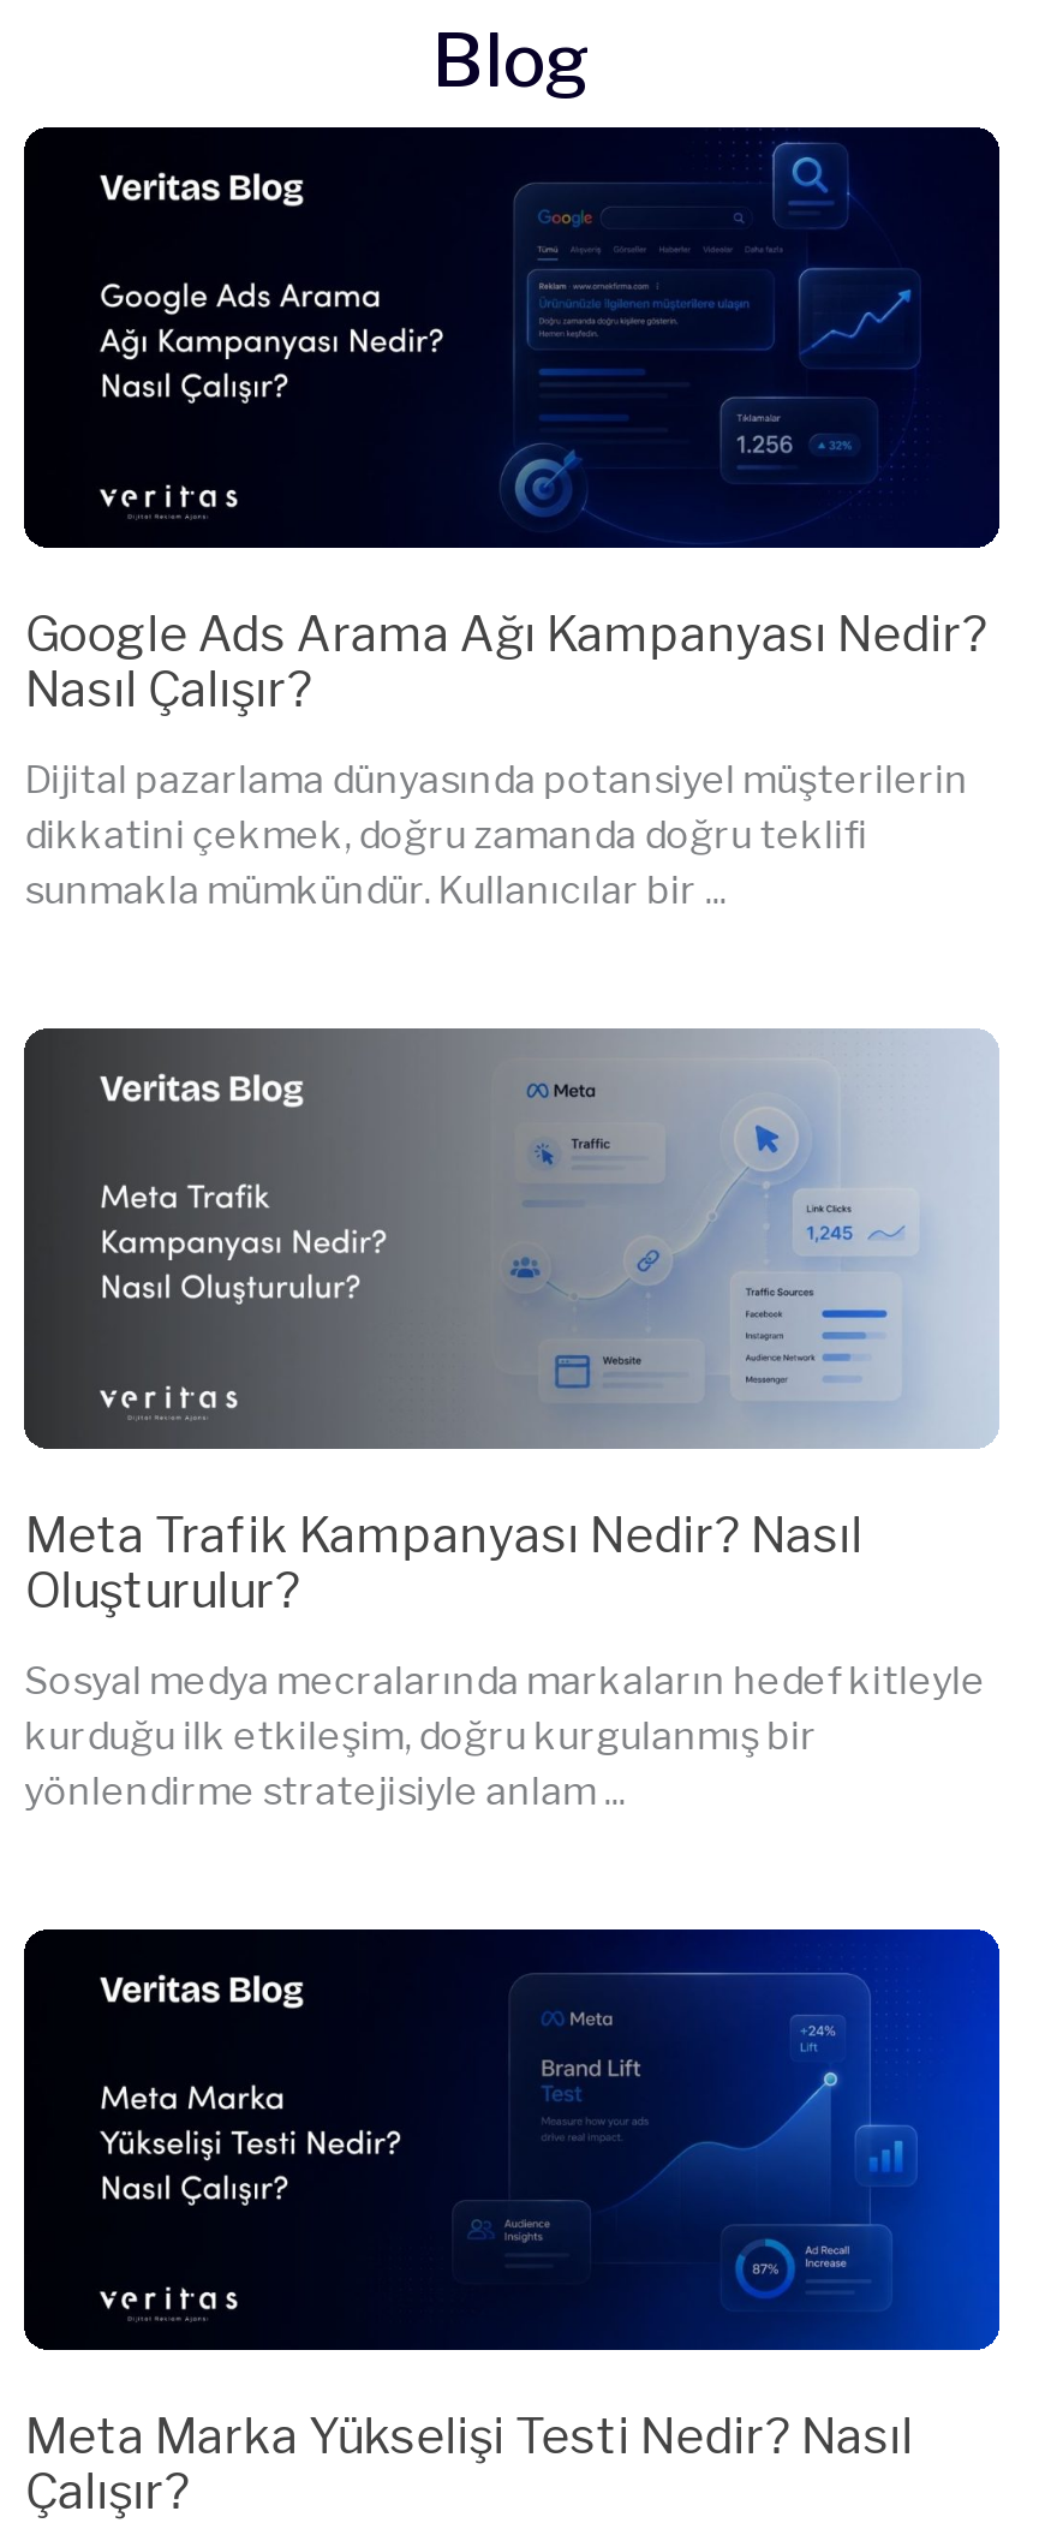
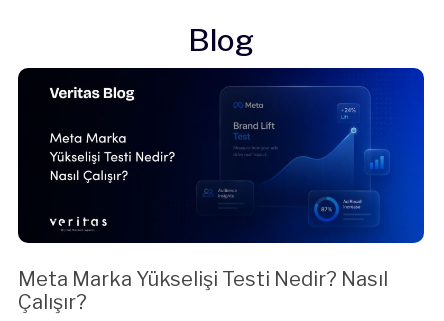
[25,125,1002,914] [image] | Google Ads Arama Ağı Kampanyası Nedir? | Nasıl Çalışır? | Dijital pazarlama dünyasında potansiyel müşterilerin | dikkatini çekmek, doğru zamanda doğru teklifi | sunmakla mümkündür. Kullanıcılar bir ... -> none
[98,281,444,363] [image] -> none
[22,1026,999,1815] [image] | Meta Trafik Kampanyası Nedir? Nasıl | Oluşturulur? | Sosyal medya mecralarında markaların hedef kitleyle | kurduğu ilk etkileşim, doğru kurgulanmış bir | yönlendirme stratejisiyle anlam ... -> none

